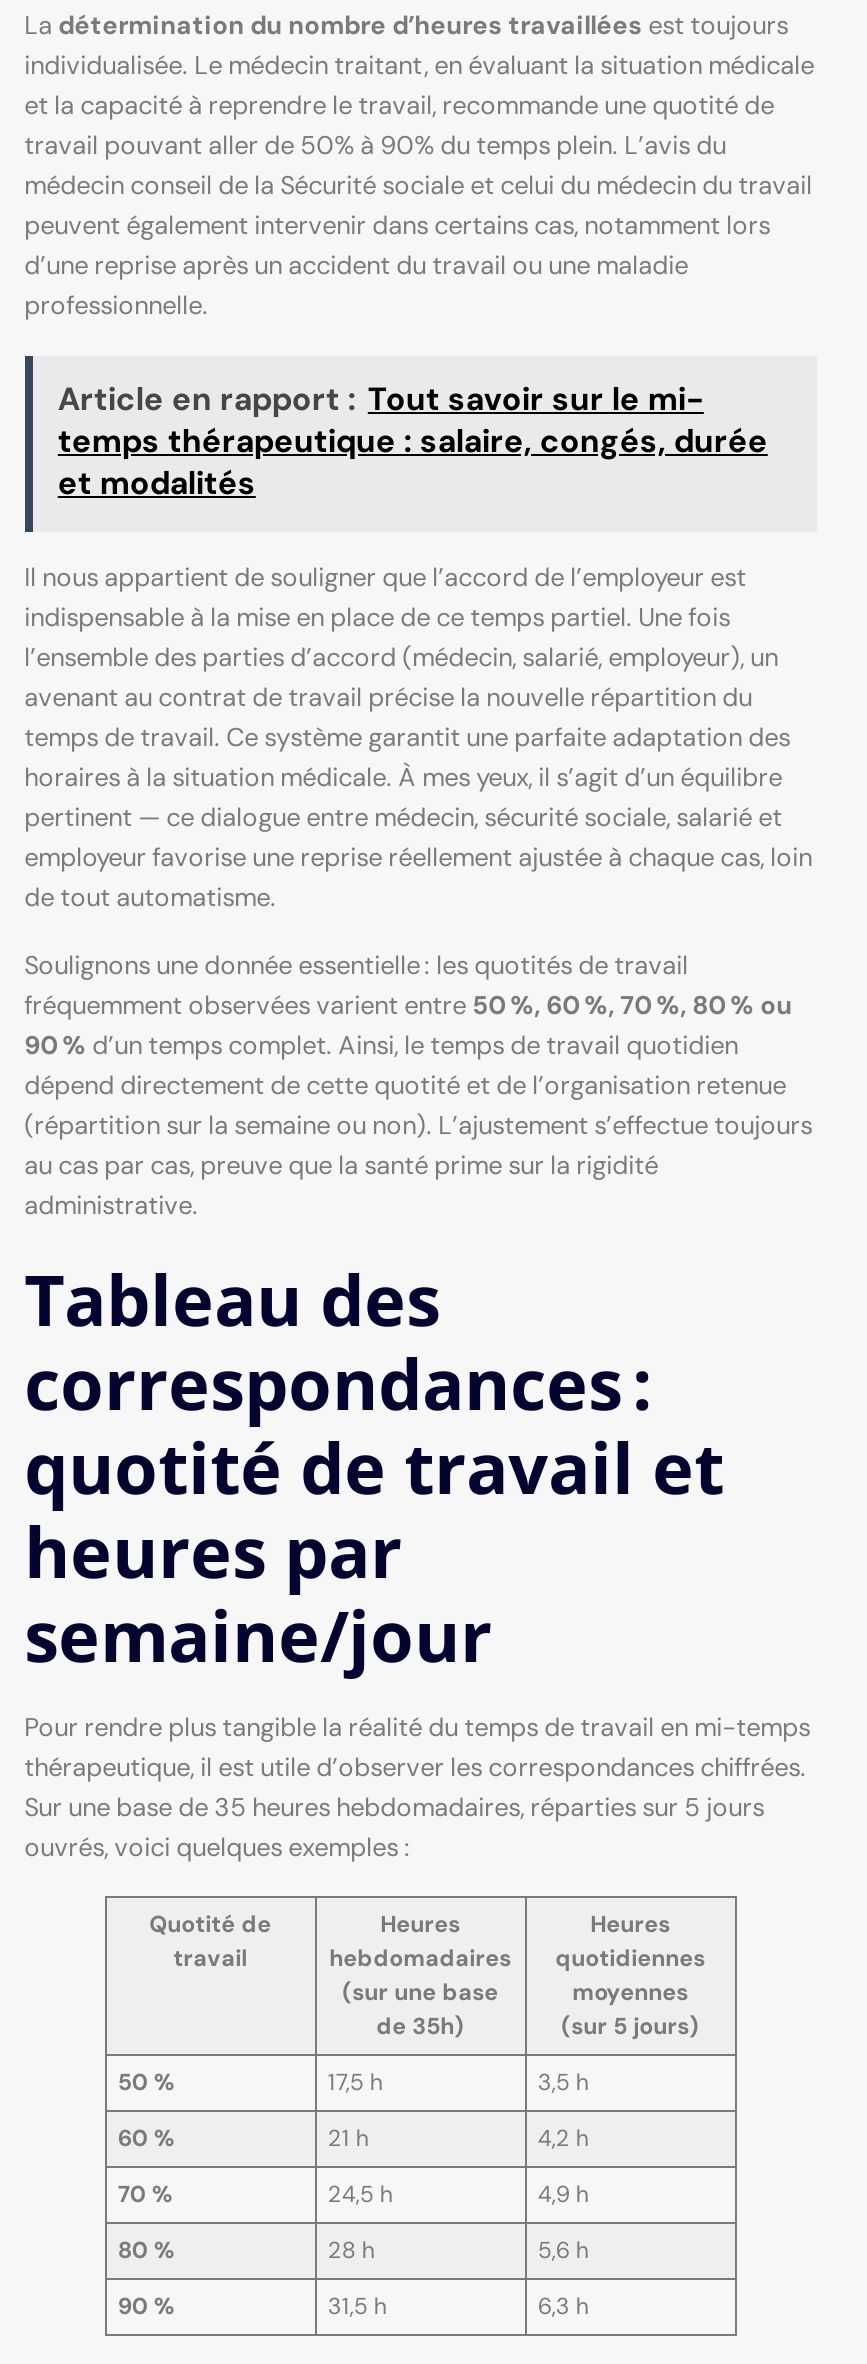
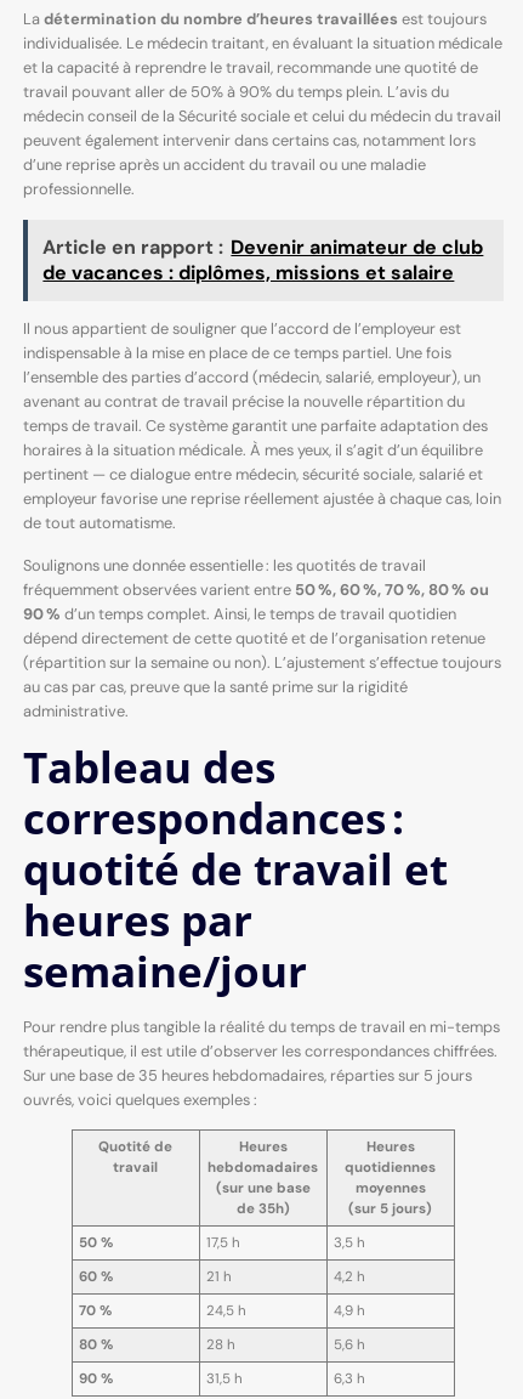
[58,379,768,505] Article en rapport : Tout savoir sur le mi- | temps thérapeutique : salaire, congés, durée | et modalités -> [43,234,483,285] Article en rapport : Devenir animateur de club | de vacances : diplômes, missions et salaire

